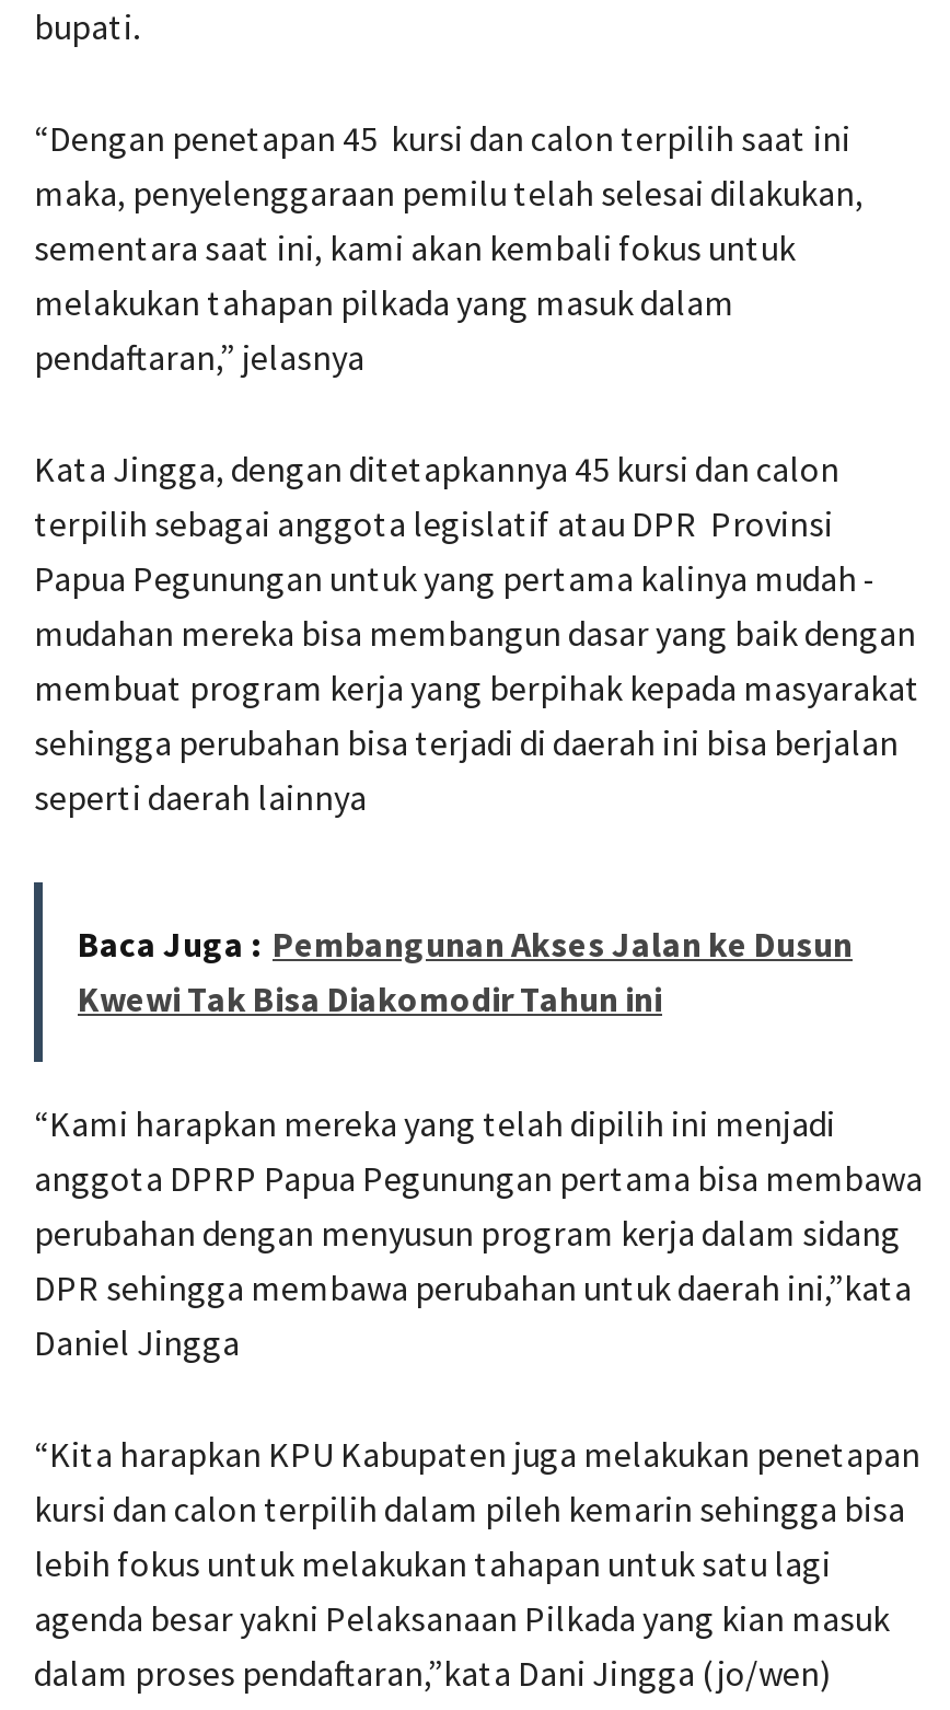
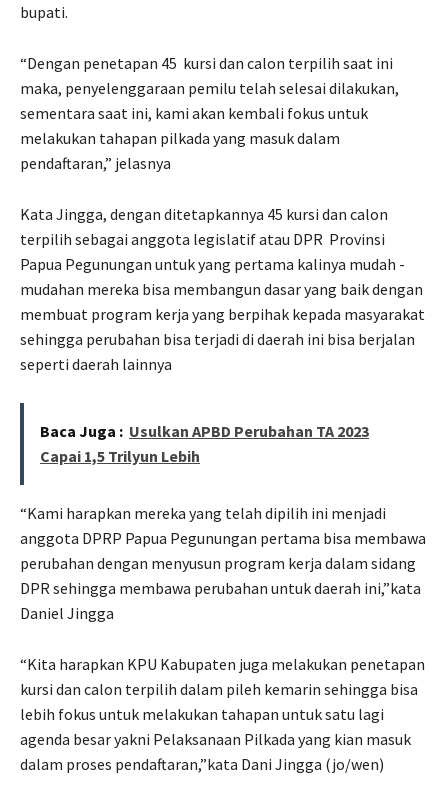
[78,922,853,1021] Baca Juga : Pembangunan Akses Jalan ke Dusun | Kwewi Tak Bisa Diakomodir Tahun ini -> [40,421,369,466] Baca Juga : Usulkan APBD Perubahan TA 2023 | Capai 1,5 Trilyun Lebih

